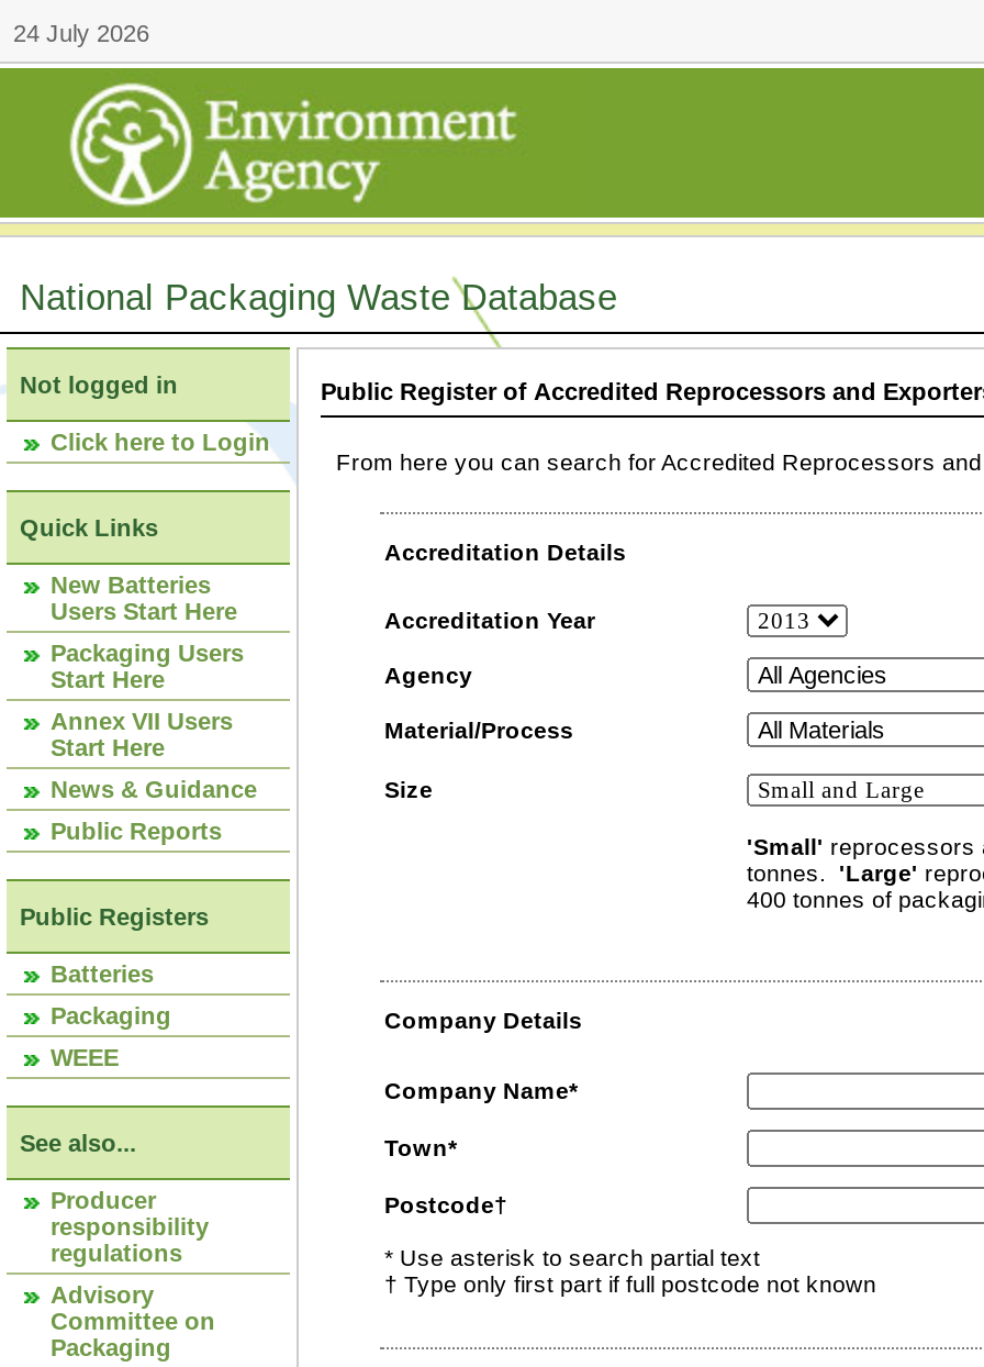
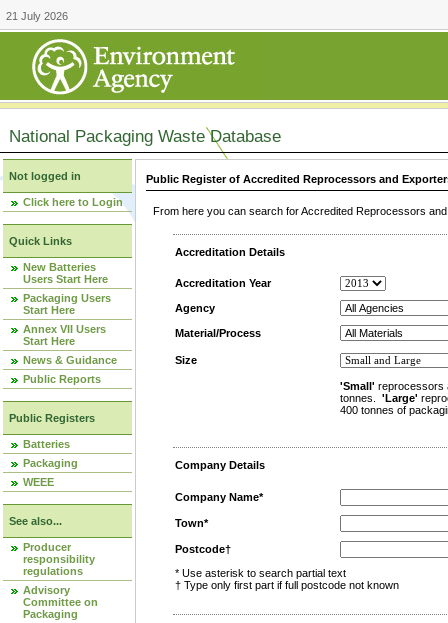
[13,20,149,46] 24 July 2026 -> [6,10,68,22] 21 July 2026

